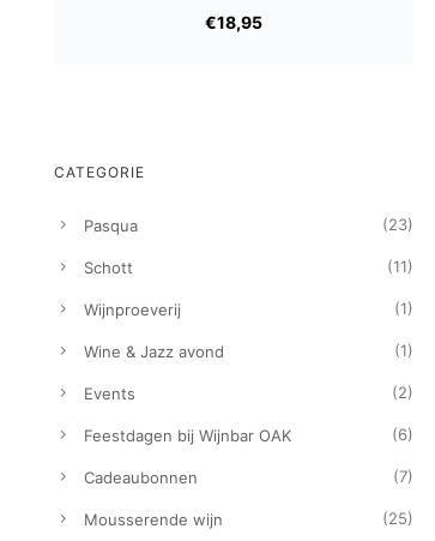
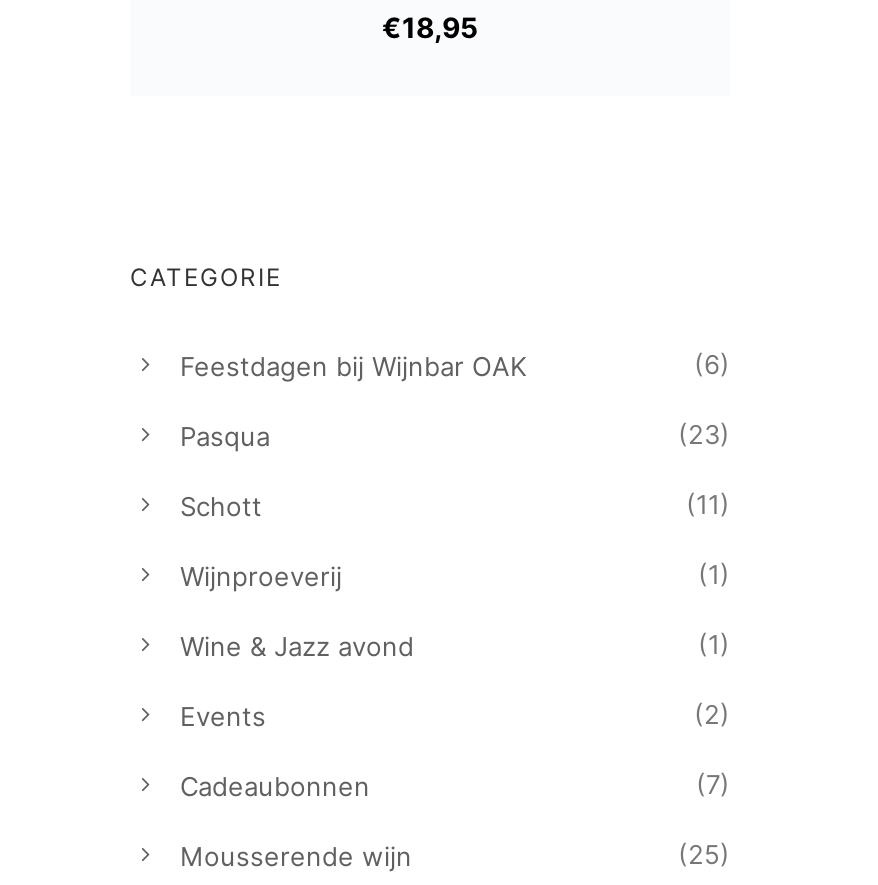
moved [84,215,413,403] -> [180,419,730,733]: Pasqua | (23) | Schott | ... | Events | (2)
moved [84,425,413,445] -> [180,349,730,383]: Feestdagen bij Wijnbar OAK | (6)

